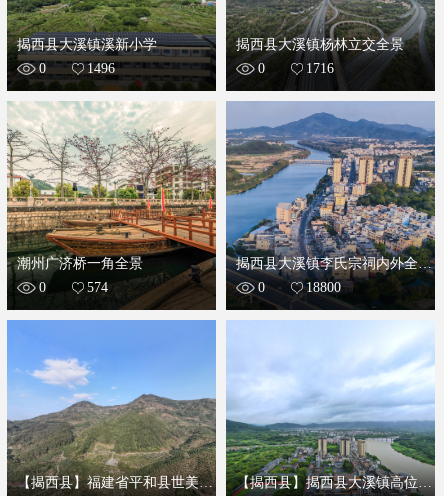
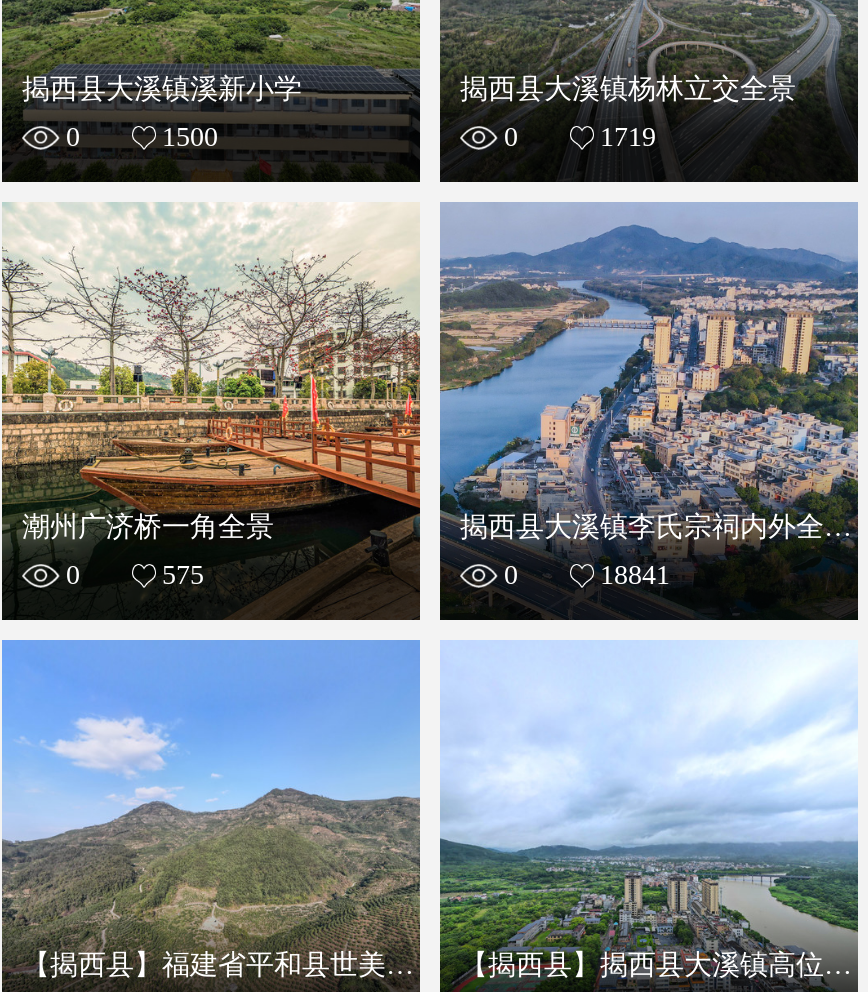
[87,61,115,76] 1496 -> [162,122,218,152] 1500
[306,61,334,76] 1716 -> [600,122,656,152] 1719
[87,280,108,295] 574 -> [162,560,204,590] 575
[306,280,341,295] 18800 -> [600,560,670,590] 18841

